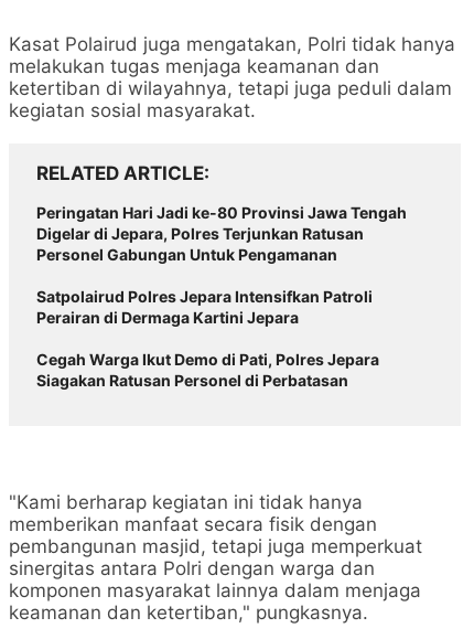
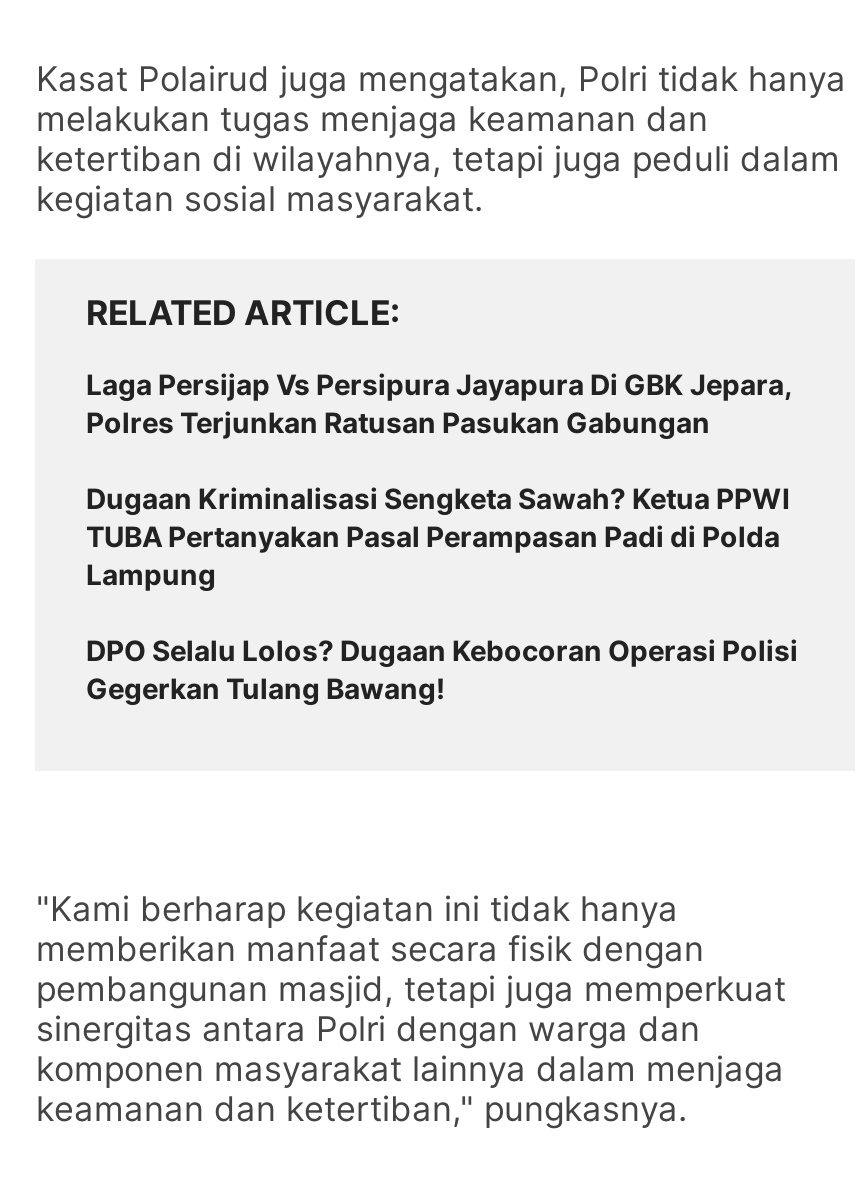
[37,203,407,264] Peringatan Hari Jadi ke-80 Provinsi Jawa Tengah | Digelar di Jepara, Polres Terjunkan Ratusan | Personel Gabungan Untuk Pengamanan -> [86,367,792,439] Laga Persijap Vs Persipura Jayapura Di GBK Jepara, | Polres Terjunkan Ratusan Pasukan Gabungan
[37,287,373,327] Satpolairud Polres Jepara Intensifkan Patroli | Perairan di Dermaga Kartini Jepara -> [86,481,790,591] Dugaan Kriminalisasi Sengketa Sawah? Ketua PPWI | TUBA Pertanyakan Pasal Perampasan Padi di Polda | Lampung
[37,350,380,390] Cegah Warga Ikut Demo di Pati, Polres Jepara | Siagakan Ratusan Personel di Perbatasan -> [86,633,798,705] DPO Selalu Lolos? Dugaan Kebocoran Operasi Polisi | Gegerkan Tulang Bawang!

